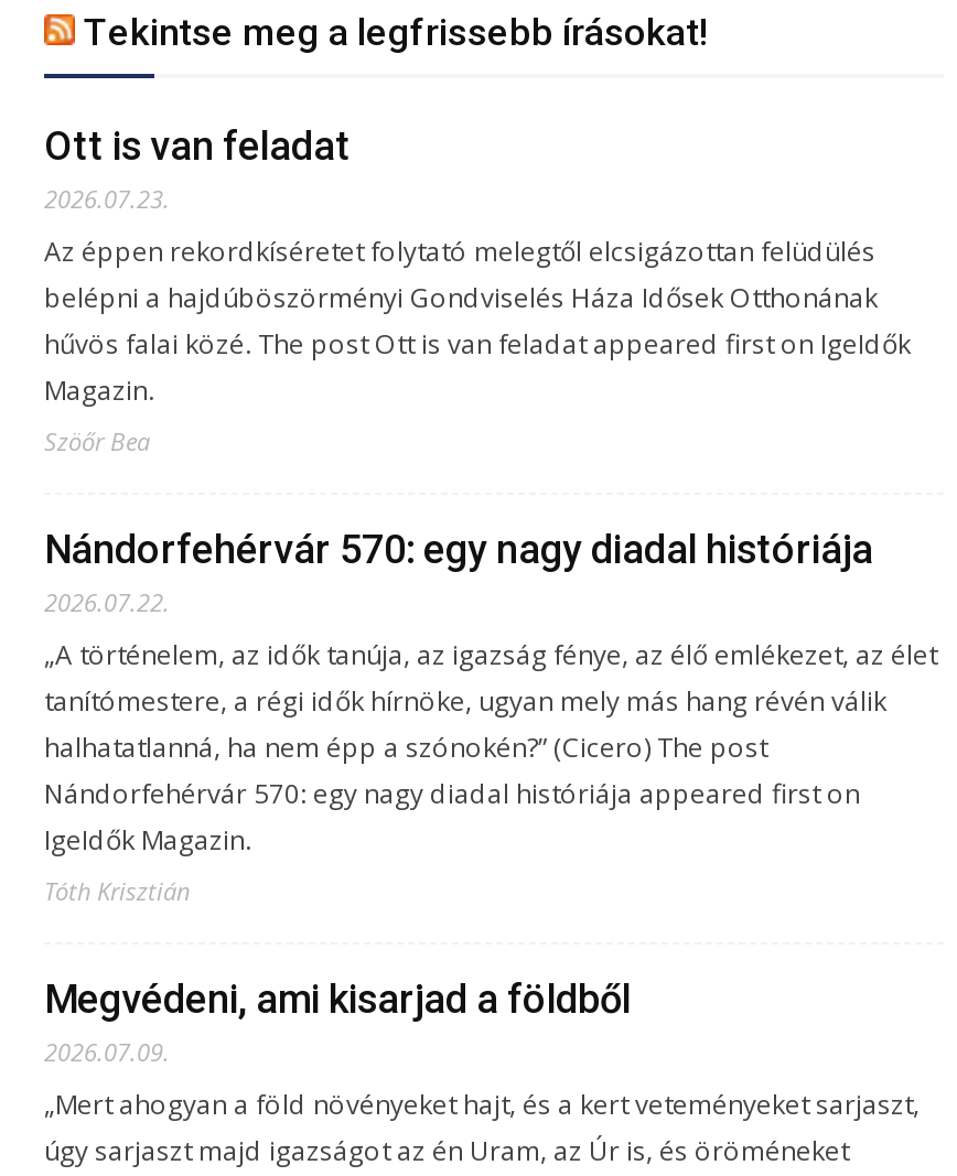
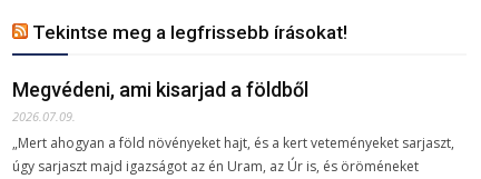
[44,122,937,907] Ott is van feladat | 2026.07.23. | Az éppen rekordkíséretet folytató melegtől elcsigázottan felüdülés | belépni a hajdúböszörményi Gondviselés Háza Idősek Otthonának | hűvös falai közé. The post Ott is van feladat appeared first on IgeIdők | Magazin. | Szöőr Bea | Nándorfehérvár 570: egy nagy diadal históriája | 2026.07.22. | „A történelem, az idők tanúja, az igazság fénye, az élő emlékezet, az élet | tanítómestere, a régi idők hírnöke, ugyan mely más hang révén válik | halhatatlanná, ha nem épp a szónokén?” (Cicero) The post | Nándorfehérvár 570: egy nagy diadal históriája appeared first on | IgeIdők Magazin. | Tóth Krisztián -> none

